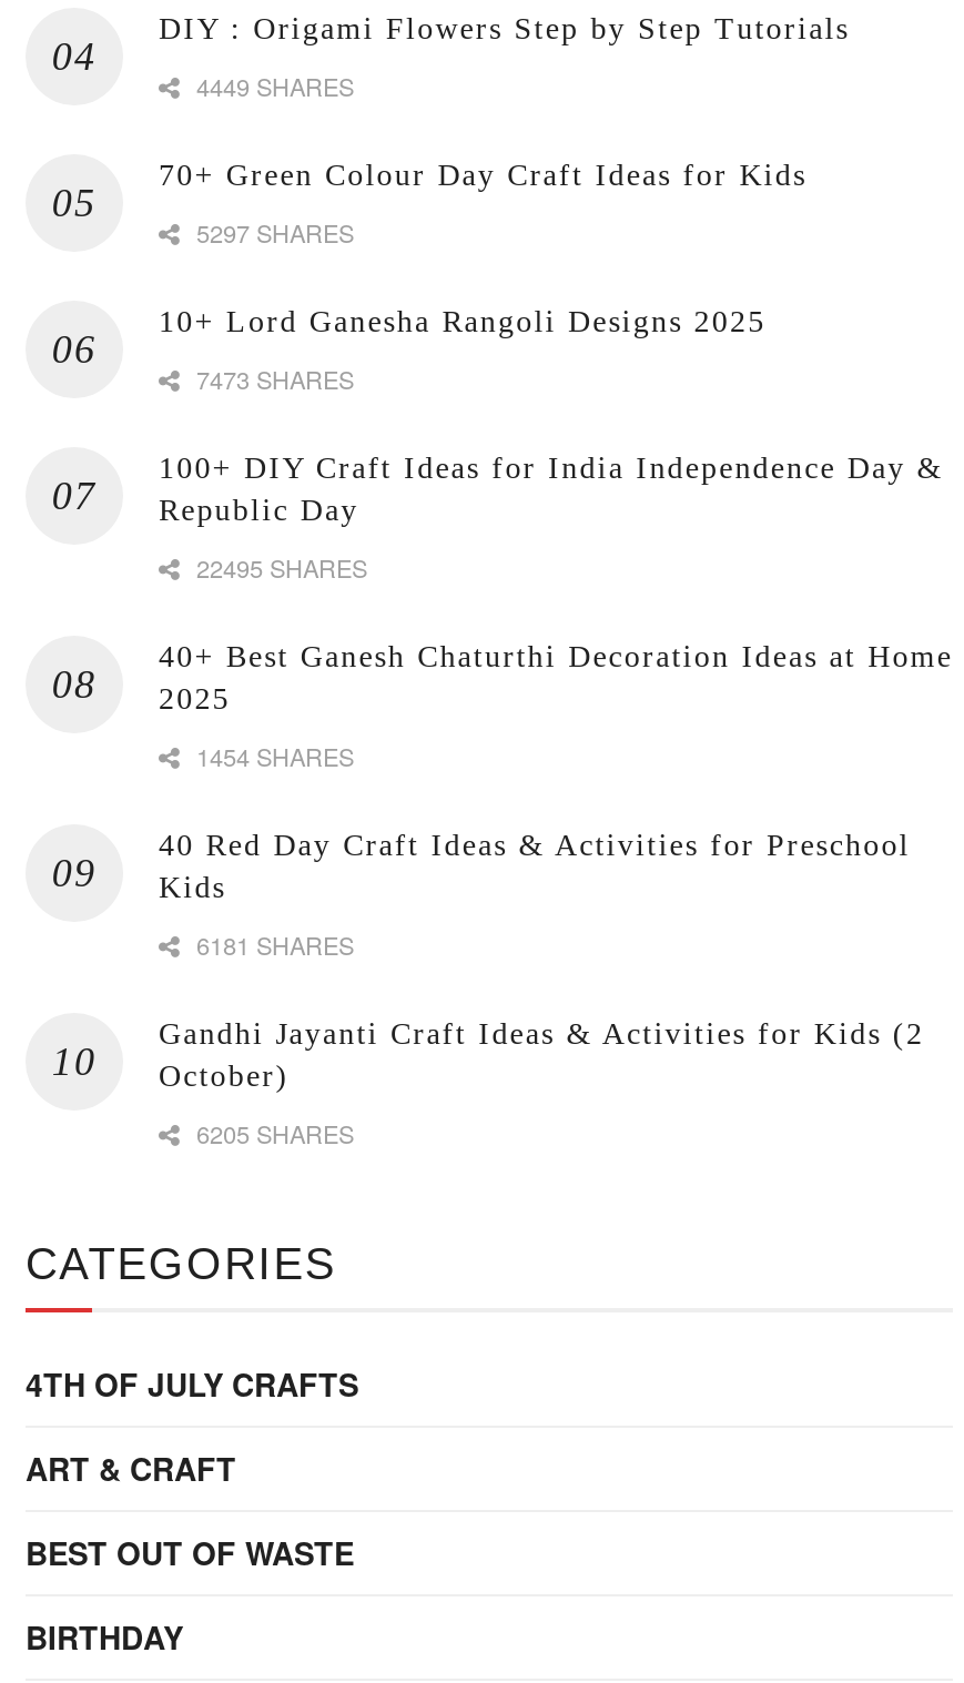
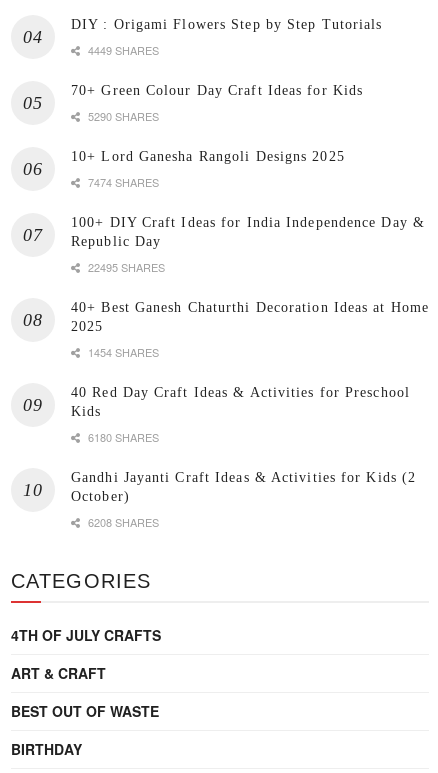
[190,214,354,249] 5297 SHARES -> [85,108,159,124] 5290 SHARES
[190,360,354,396] 7473 SHARES -> [85,174,159,190] 7474 SHARES
[190,926,354,962] 6181 SHARES -> [85,429,159,445] 6180 SHARES
[190,1115,354,1150] 6205 SHARES -> [85,514,159,530] 6208 SHARES

